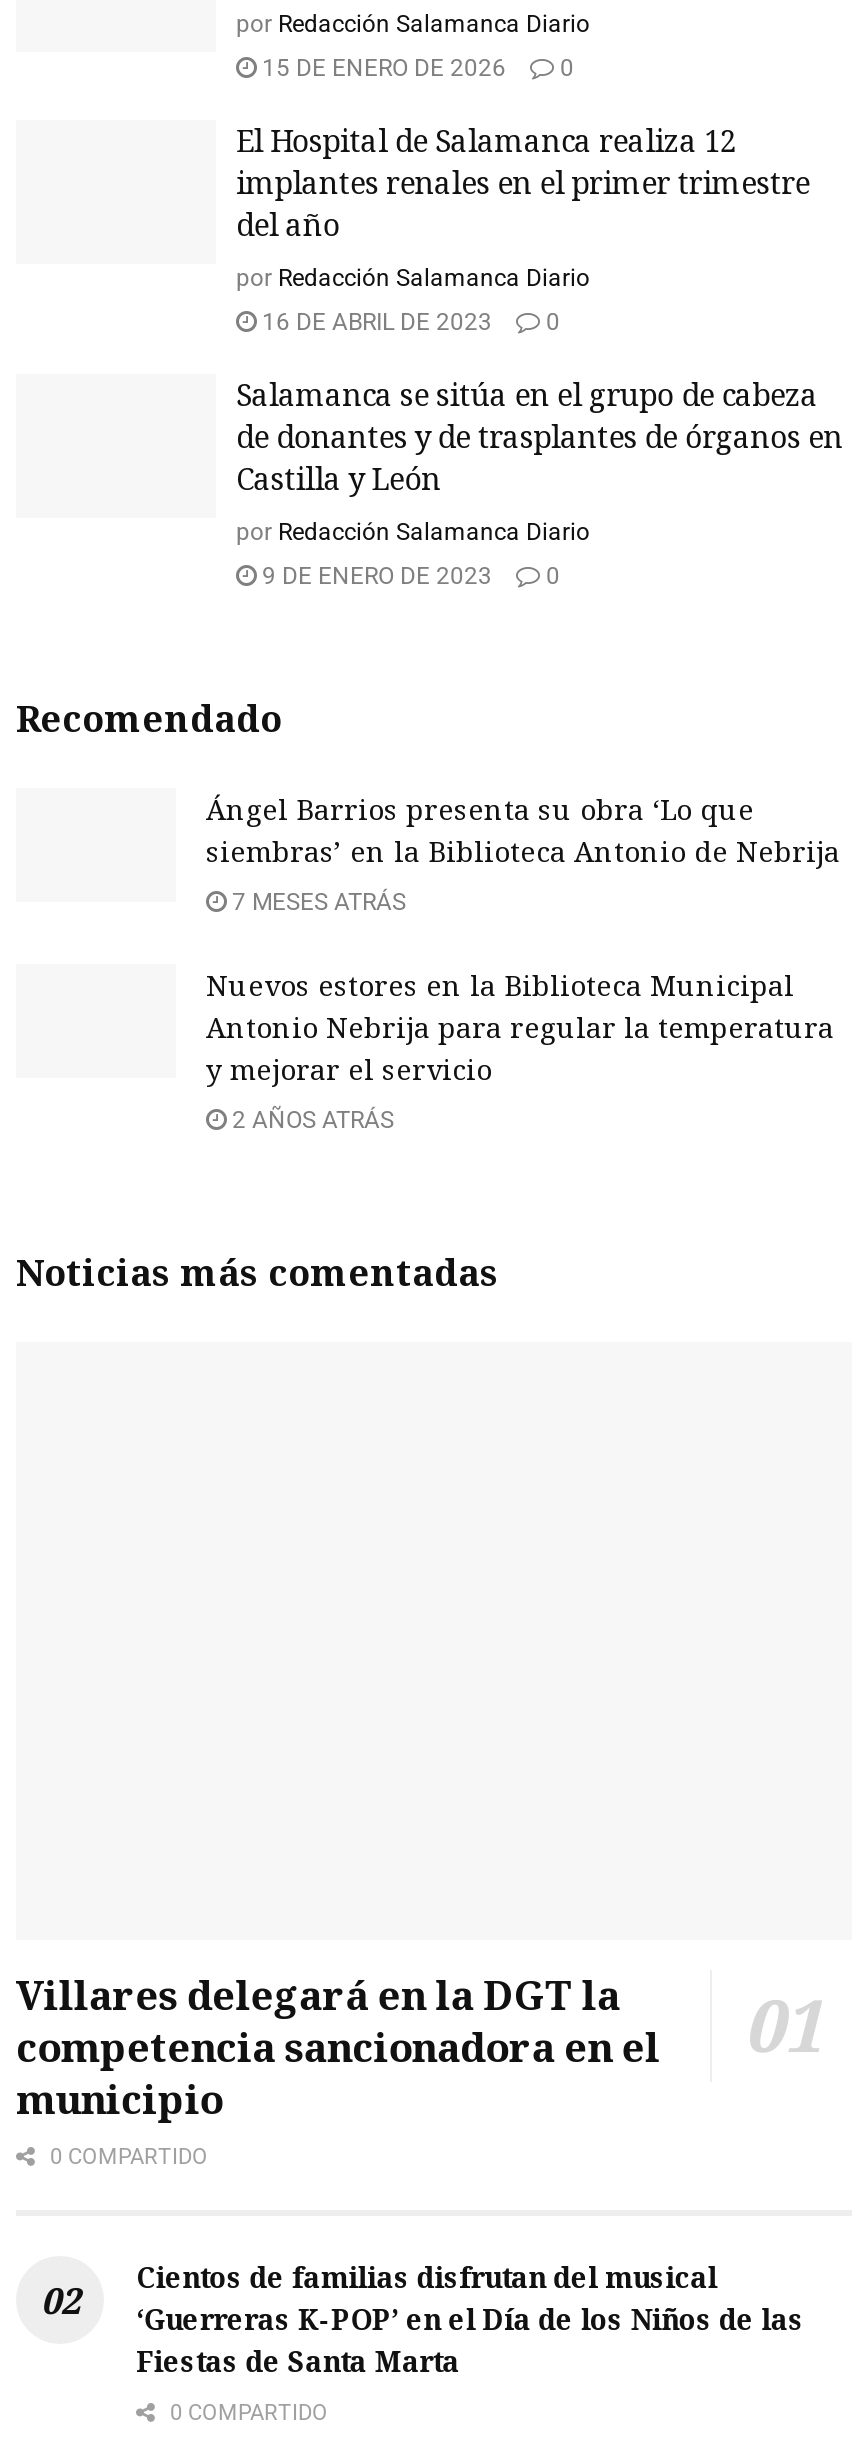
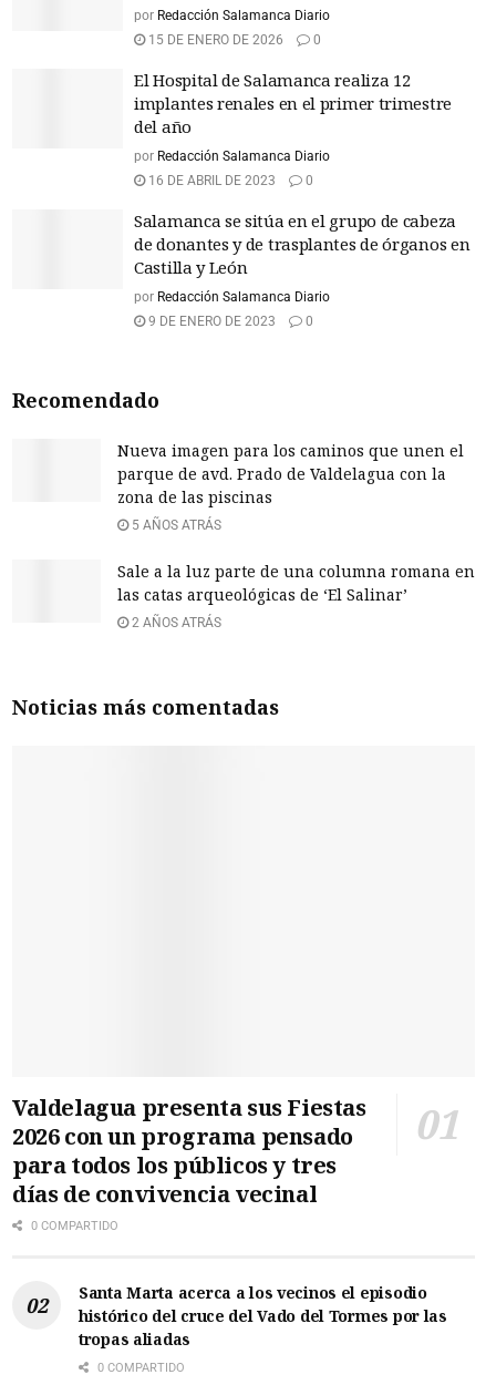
[206,790,840,870] Ángel Barrios presenta su obra ‘Lo que | siembras’ en la Biblioteca Antonio de Nebrija -> [117,440,464,507] Nueva imagen para los caminos que unen el | parque de avd. Prado de Valdelagua con la | zona de las piscinas
[226,888,406,916] 7 MESES ATRÁS -> [128,517,221,533] 5 AÑOS ATRÁS
[206,966,834,1088] Nuevos estores en la Biblioteca Municipal | Antonio Nebrija para regular la temperatura | y mejorar el servicio -> [117,561,475,605] Sale a la luz parte de una columna romana en | las catas arqueológicas de ‘El Salinar’
[16,1968,660,2126] Villares delegará en la DGT la | competencia sancionadora en el | municipio -> [12,1092,366,1209] Valdelagua presenta sus Fiestas | 2026 con un programa pensado | para todos los públicos y tres | días de convivencia vecinal
[136,2258,804,2380] Cientos de familias disfrutan del musical | ‘Guerreras K-POP’ en el Día de los Niños de las | Fiestas de Santa Marta -> [79,1282,447,1349] Santa Marta acerca a los vecinos el episodio | histórico del cruce del Vado del Tormes por las | tropas aliadas

